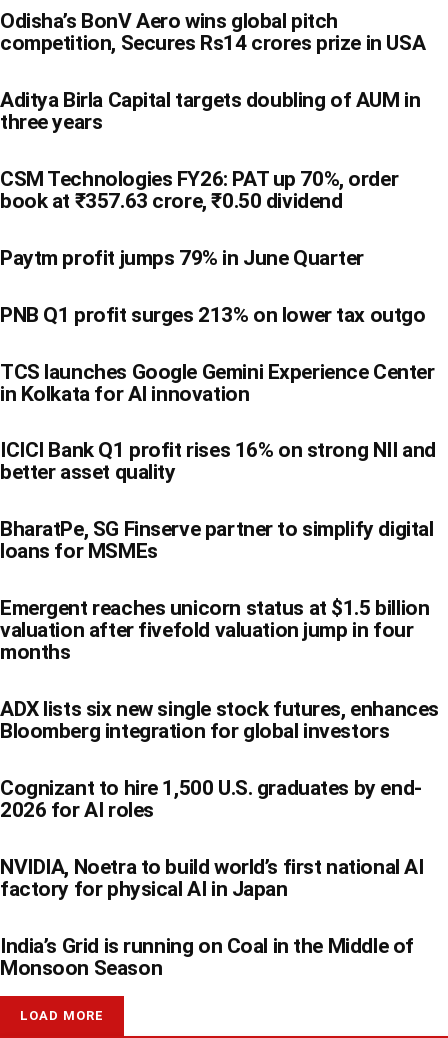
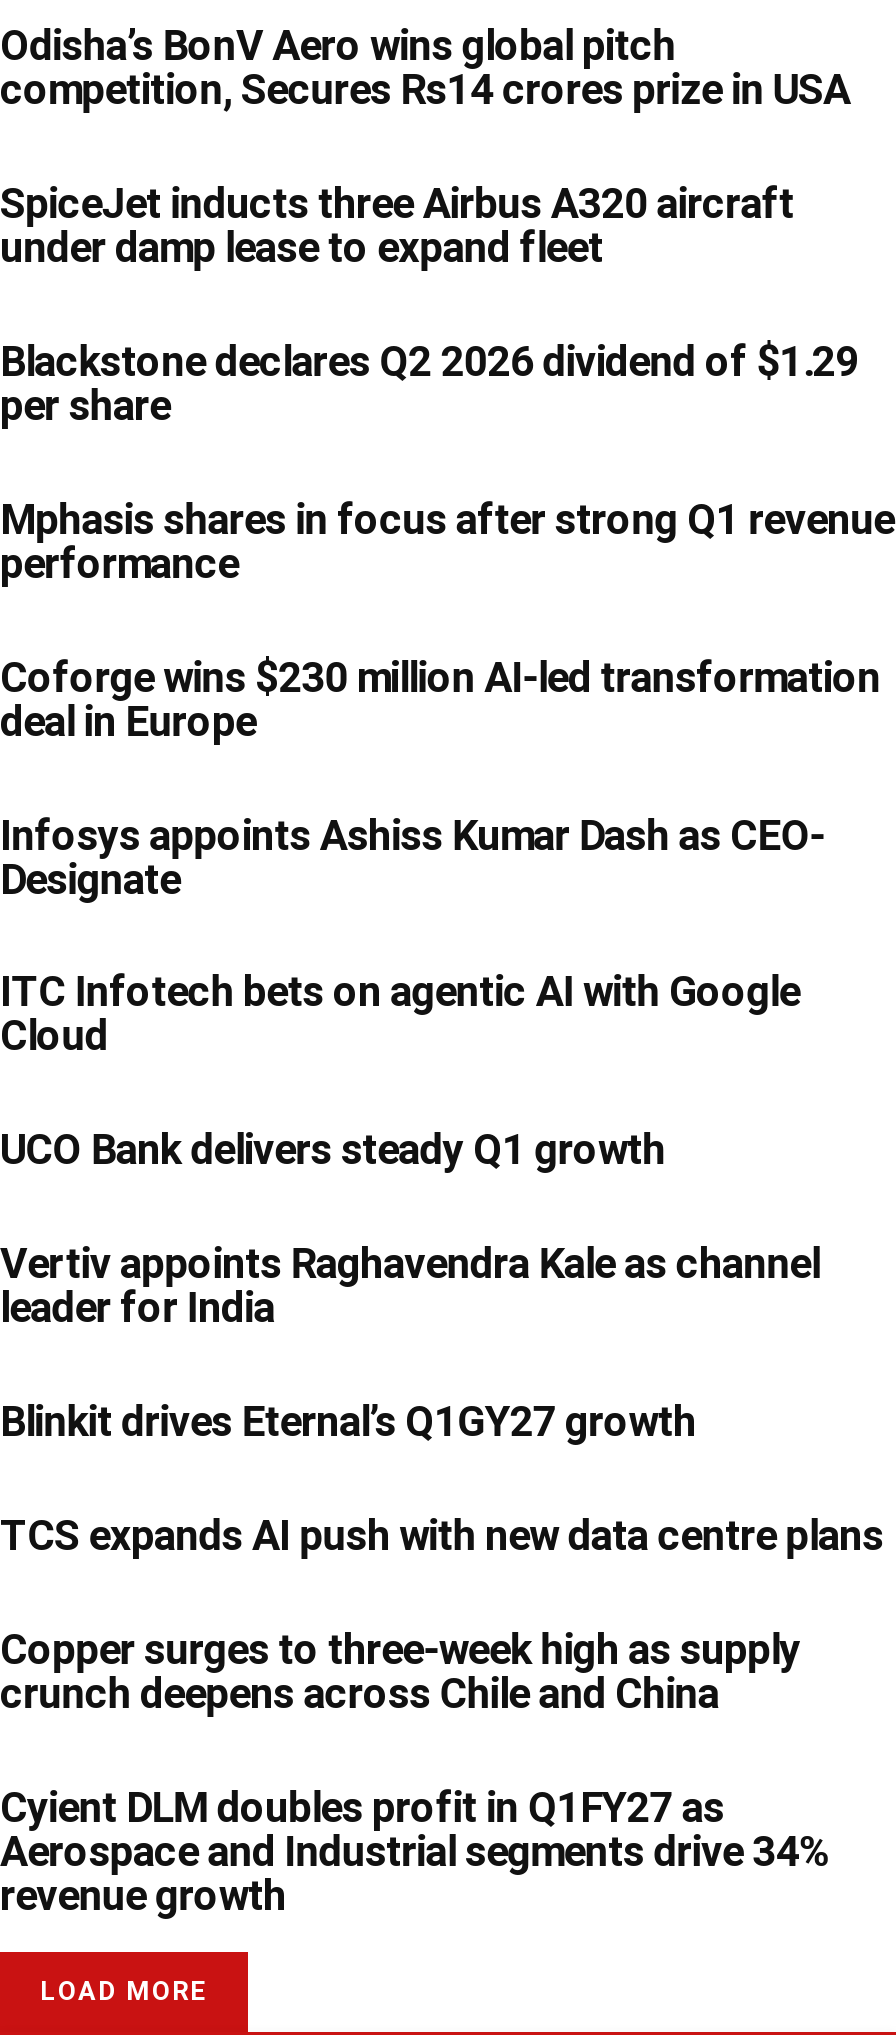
[0,88,420,134] Aditya Birla Capital targets doubling of AUM in | three years -> [0,181,794,273] SpiceJet inducts three Airbus A320 aircraft | under damp lease to expand fleet
[0,167,398,213] CSM Technologies FY26: PAT up 70%, order | book at ₹357.63 crore, ₹0.50 dividend -> [0,338,858,430] Blackstone declares Q2 2026 dividend of $1.29 | per share
[0,246,364,270] Paytm profit jumps 79% in June Quarter -> [0,496,895,588] Mphasis shares in focus after strong Q1 revenue | performance
[0,303,425,327] PNB Q1 profit surges 213% on lower tax outgo -> [0,654,881,746] Coforge wins $230 million AI-led transformation | deal in Europe
[0,360,434,406] TCS launches Google Gemini Experience Center | in Kolkata for AI innovation -> [0,811,825,903] Infosys appoints Ashiss Kumar Dash as CEO- | Designate
[0,438,436,484] ICICI Bank Q1 profit rises 16% on strong NII and | better asset quality -> [0,969,800,1061] ITC Infotech bets on agentic AI with Google | Cloud
[0,517,433,563] BharatPe, SG Finserve partner to simplify digital | loans for MSMEs -> [0,1127,665,1175] UCO Bank delivers steady Q1 growth
[0,596,429,664] Emergent reaches unicorn status at $1.5 billion | valuation after fivefold valuation jump in four | months -> [0,1240,820,1332] Vertiv appoints Raghavendra Kale as channel | leader for India
[0,697,439,743] ADX lists six new single stock futures, enhances | Bloomberg integration for global investors -> [0,1398,696,1446] Blinkit drives Eternal’s Q1GY27 growth
[0,776,422,822] Cognizant to hire 1,500 U.S. graduates by end- | 2026 for AI roles -> [0,1512,883,1560] TCS expands AI push with new data centre plans
[0,855,423,901] NVIDIA, Noetra to build world’s first national AI | factory for physical AI in Japan -> [0,1625,801,1717] Copper surges to three-week high as supply | crunch deepens across Chile and China
[0,933,414,979] India’s Grid is running on Coal in the Middle of | Monsoon Season -> [0,1783,830,1919] Cyient DLM doubles profit in Q1FY27 as | Aerospace and Industrial segments drive 34% | revenue growth

